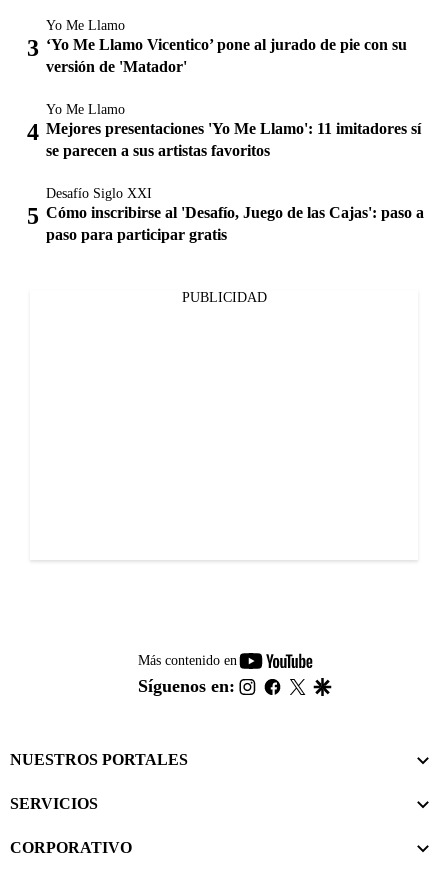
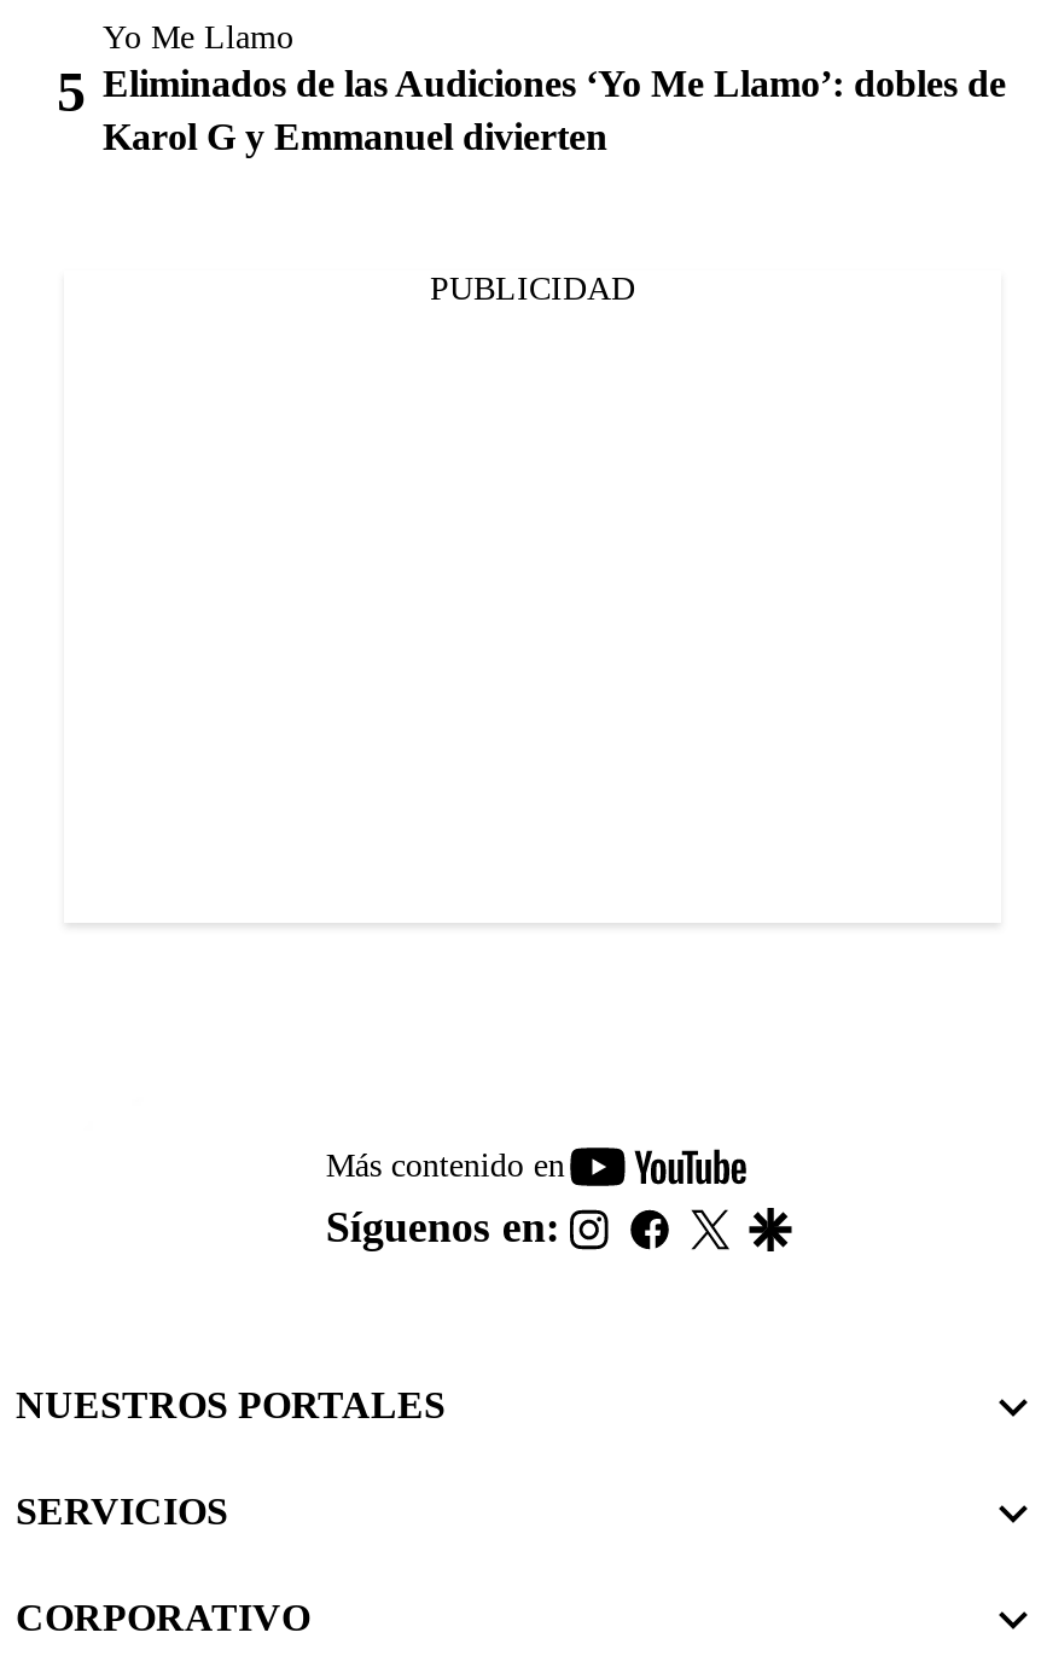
[46,36,424,243] ‘Yo Me Llamo Vicentico’ pone al jurado de pie con su | versión de 'Matador' | Yo Me Llamo | Mejores presentaciones 'Yo Me Llamo': 11 imitadores sí | se parecen a sus artistas favoritos | Desafío Siglo XXI | Cómo inscribirse al 'Desafío, Juego de las Cajas': paso a | paso para participar gratis -> [103,63,1006,157] Eliminados de las Audiciones ‘Yo Me Llamo’: dobles de | Karol G y Emmanuel divierten

